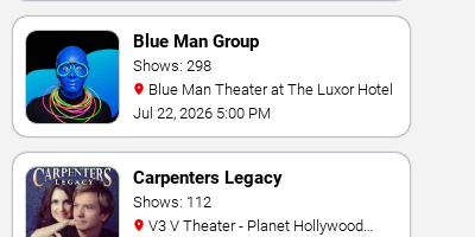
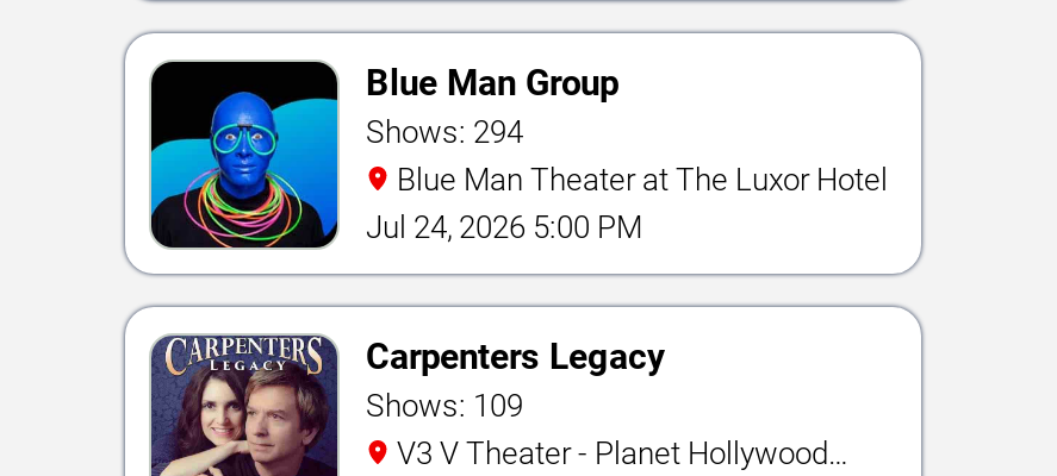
[133,57,211,75] Shows: 298 -> [366,114,523,150] Shows: 294
[133,104,271,122] Jul 22, 2026 5:00 PM -> [366,209,642,245] Jul 24, 2026 5:00 PM
[133,193,211,211] Shows: 112 -> [366,388,523,424] Shows: 109

